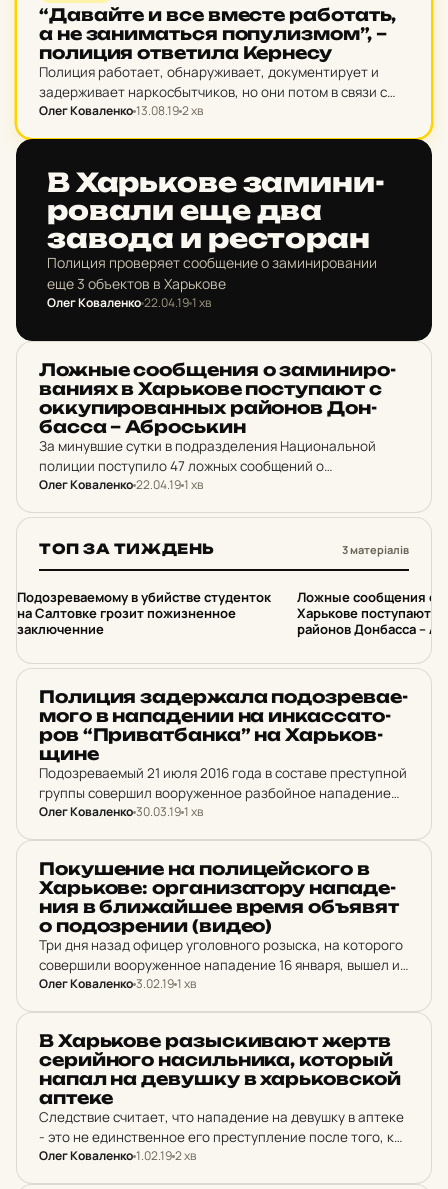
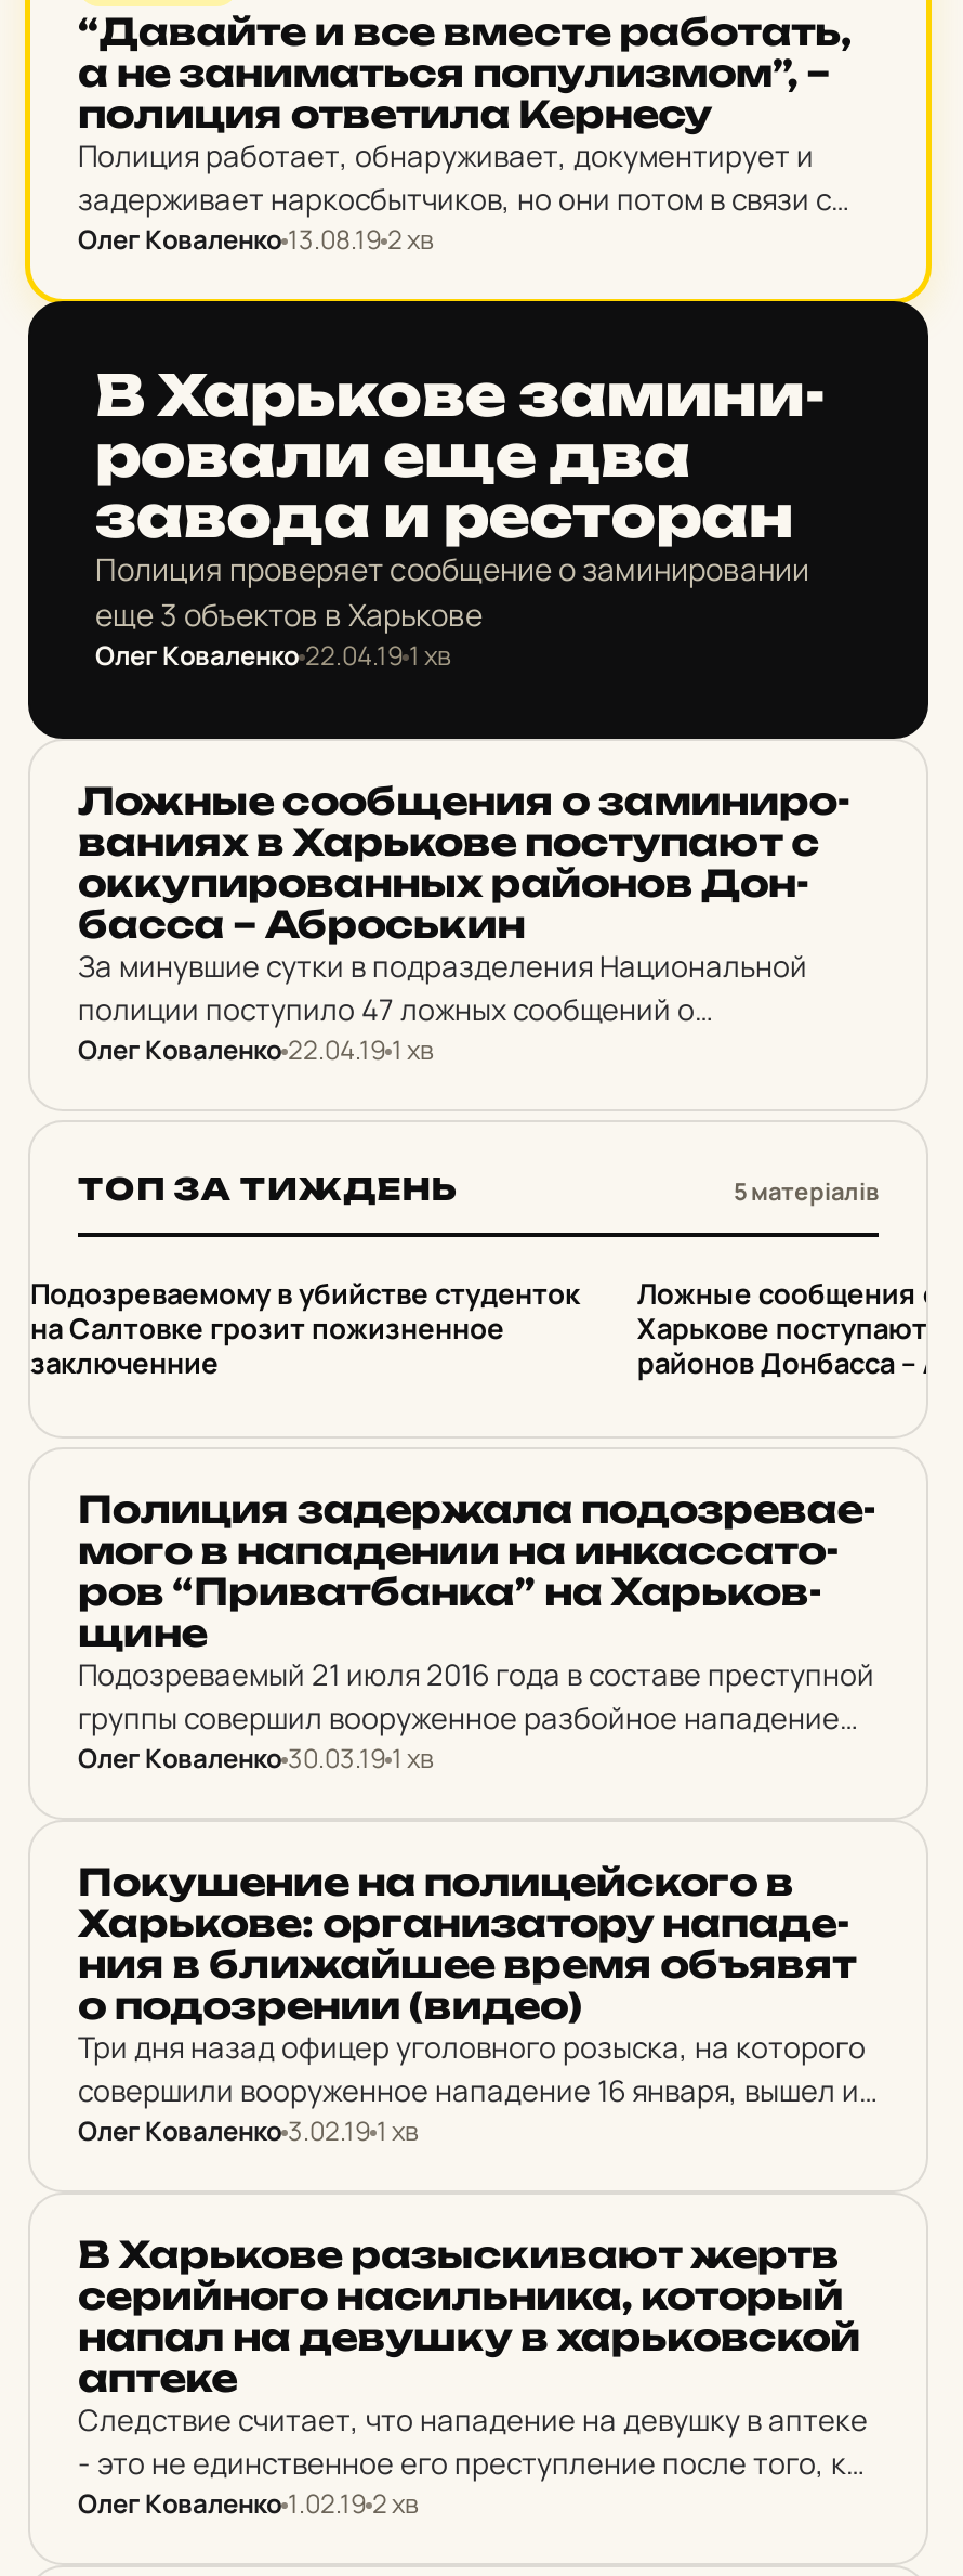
[342,542,409,557] 3 матеріалів -> [734,1174,879,1207] 5 матеріалів

